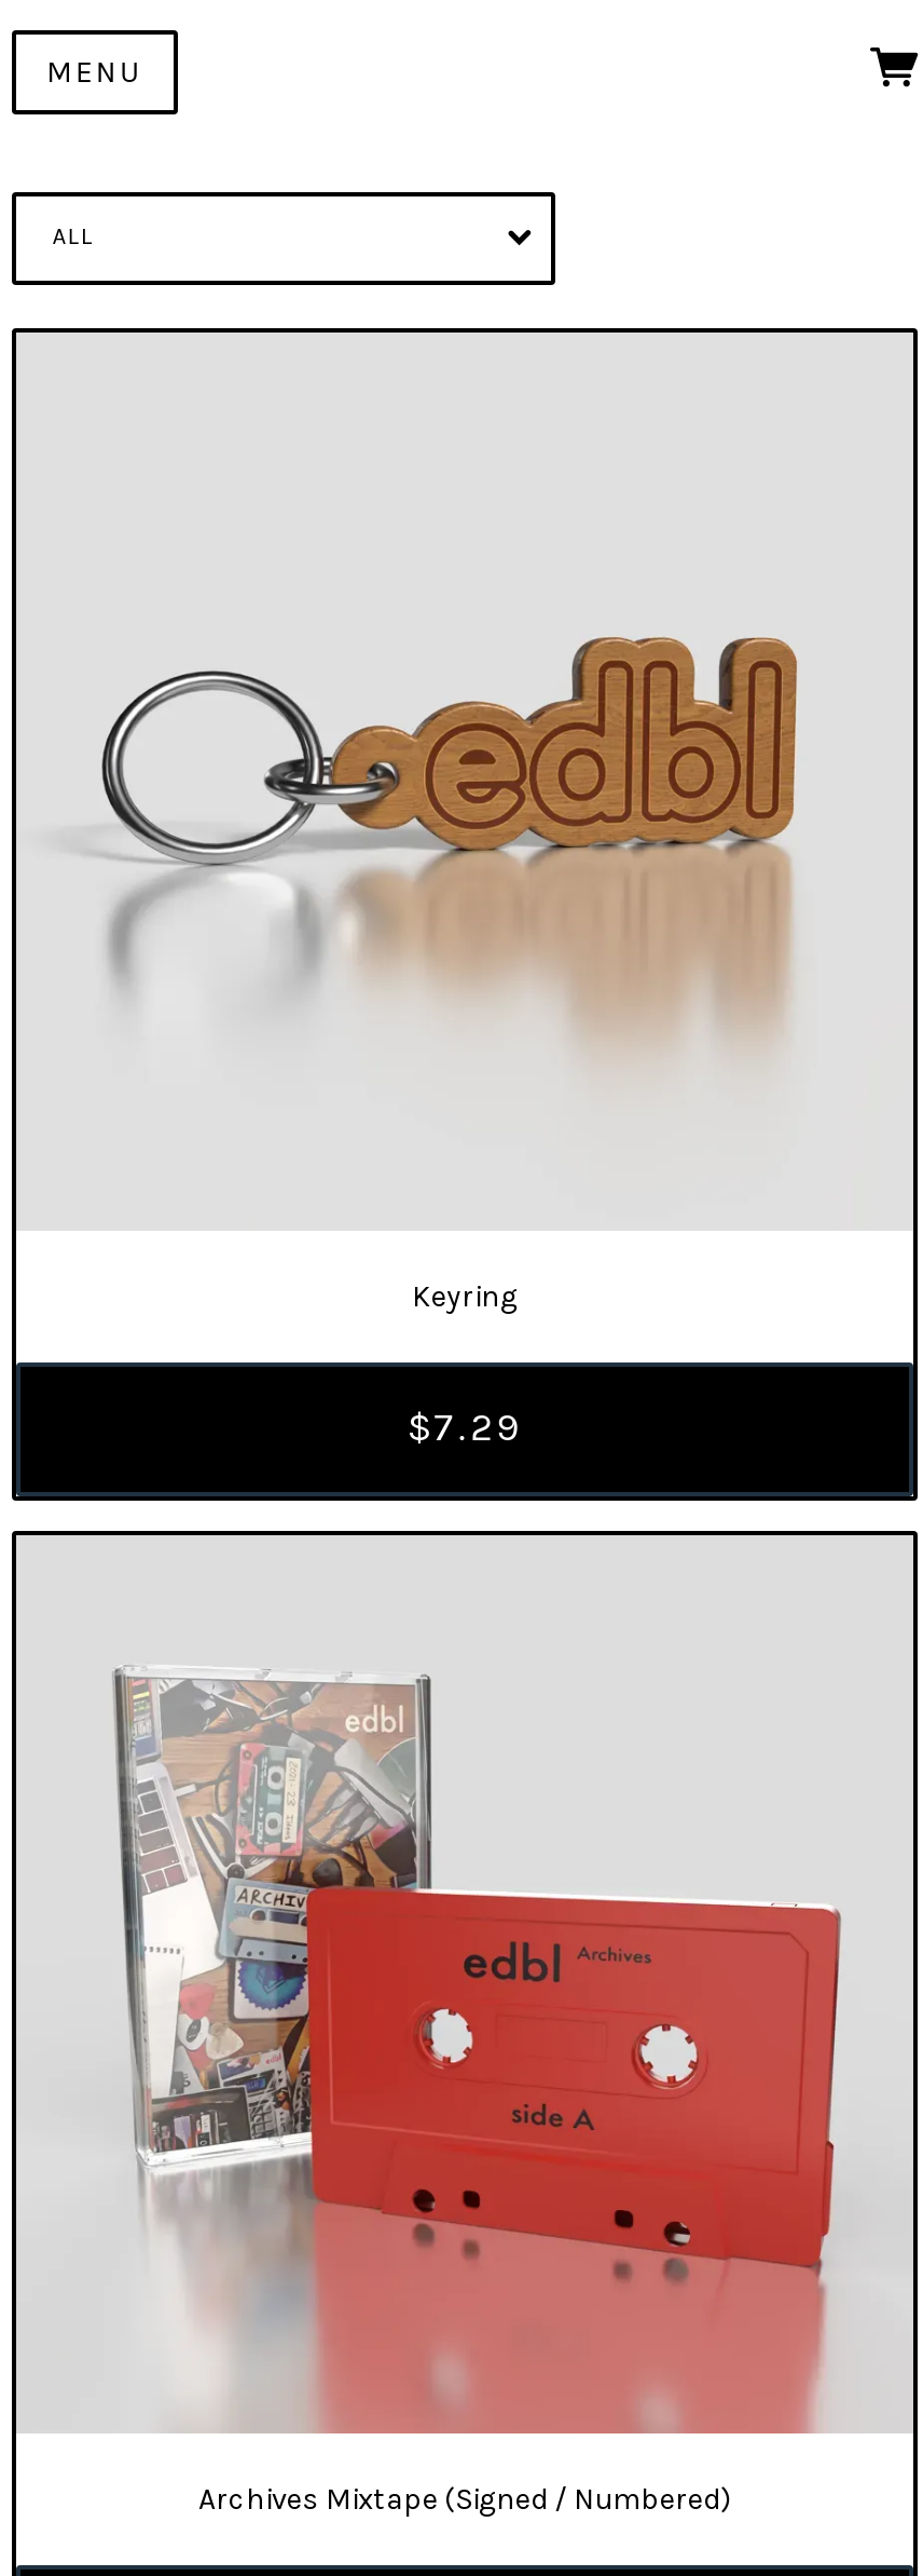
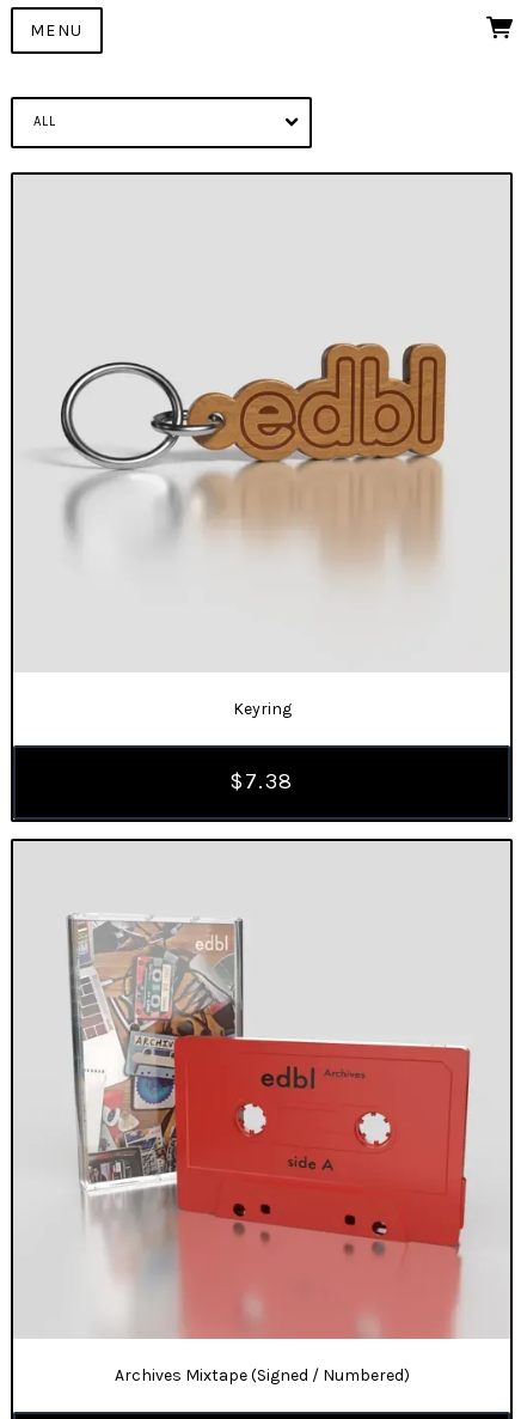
[407,1404,523,1451] $7.29 -> [229,768,294,795] $7.38

